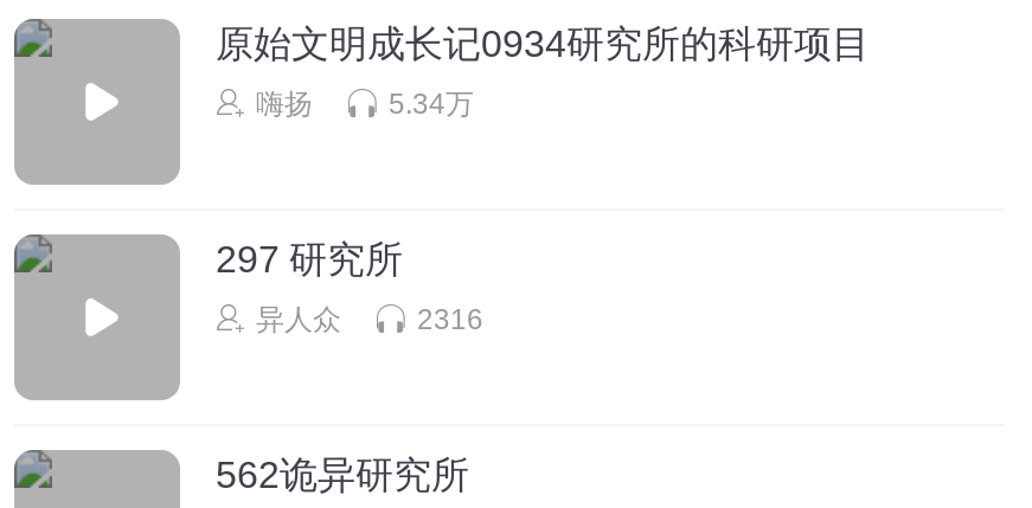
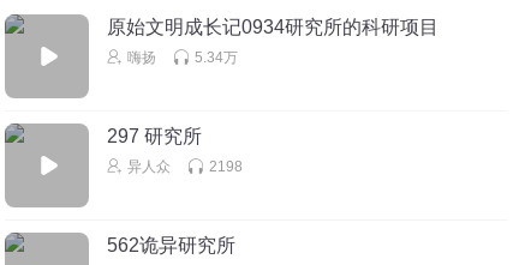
[417,304,483,337] 2316 -> [209,159,243,175] 2198

